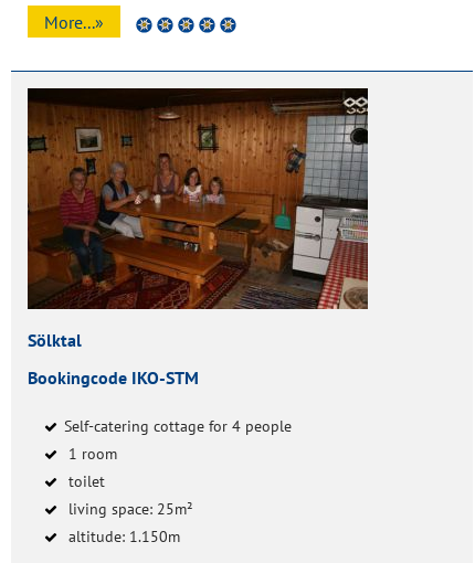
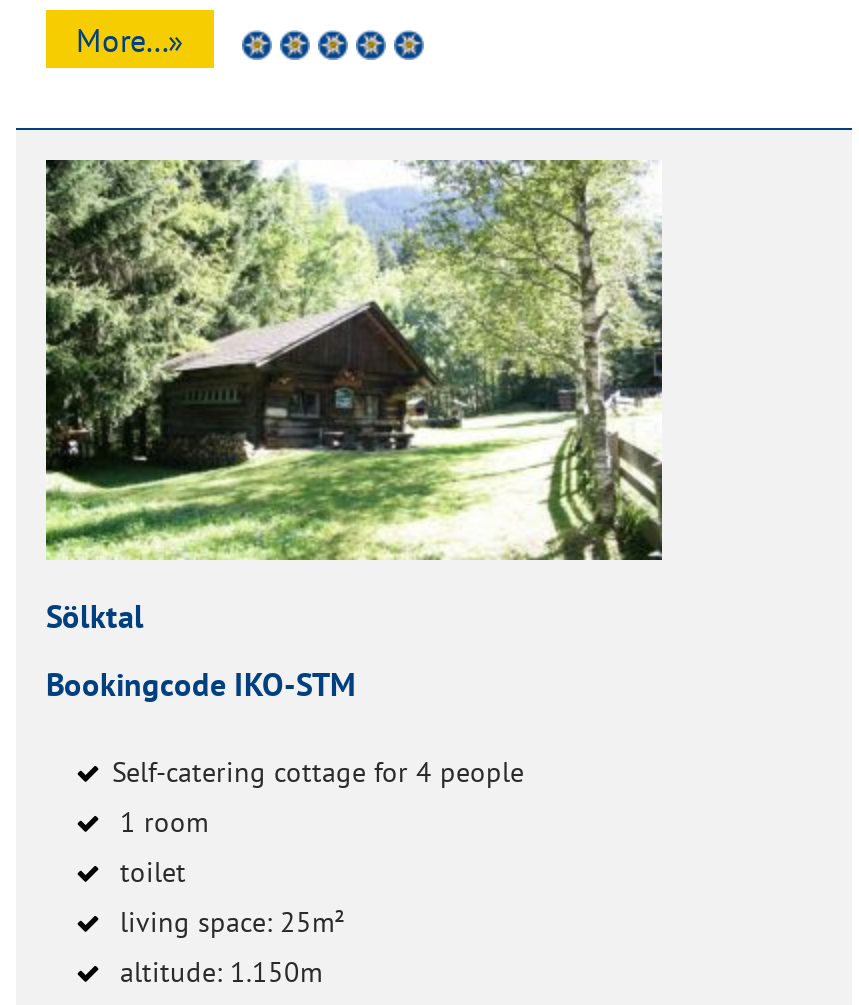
[27,87,369,310] [image] -> [44,158,662,562] [image]

